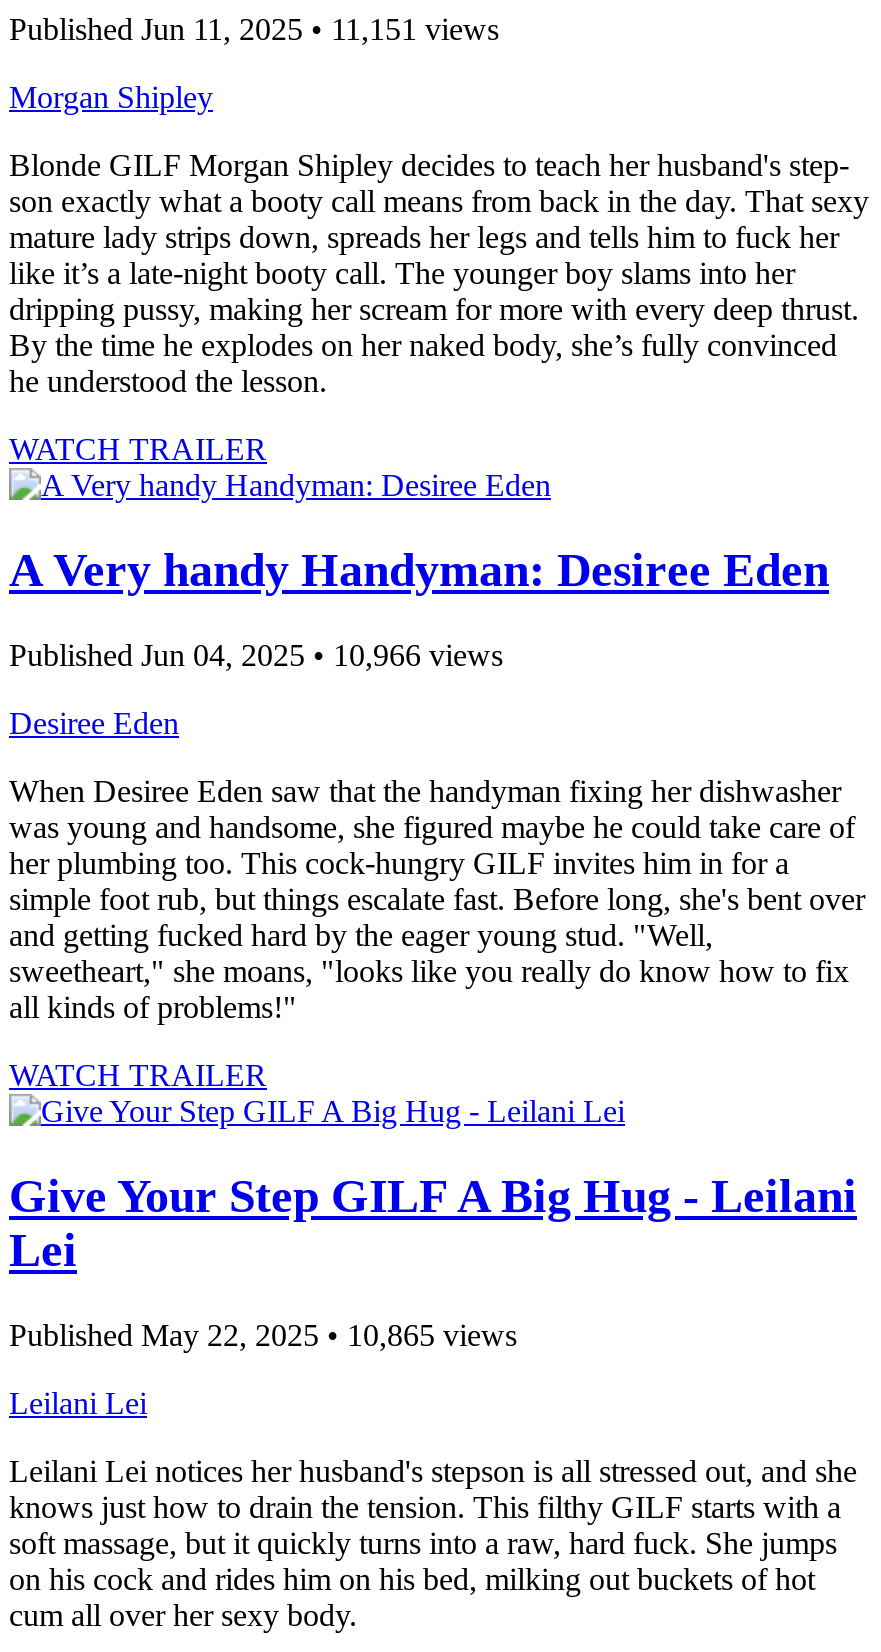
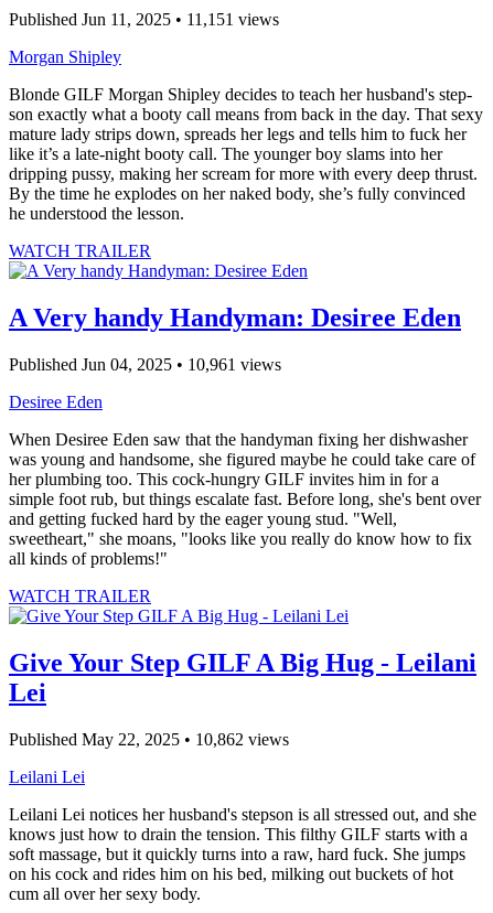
[9,638,503,672] Published Jun 04, 2025 • 10,966 views -> [9,355,281,374] Published Jun 04, 2025 • 10,961 views
[9,1318,517,1352] Published May 22, 2025 • 10,865 views -> [9,730,289,749] Published May 22, 2025 • 10,862 views

